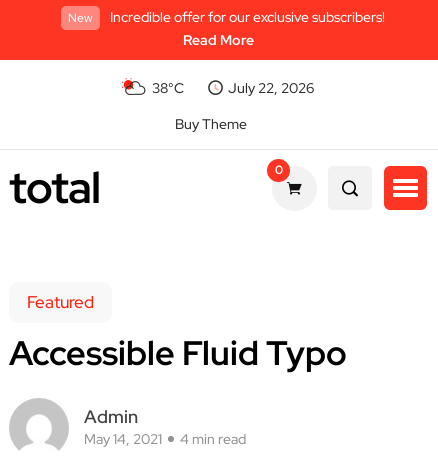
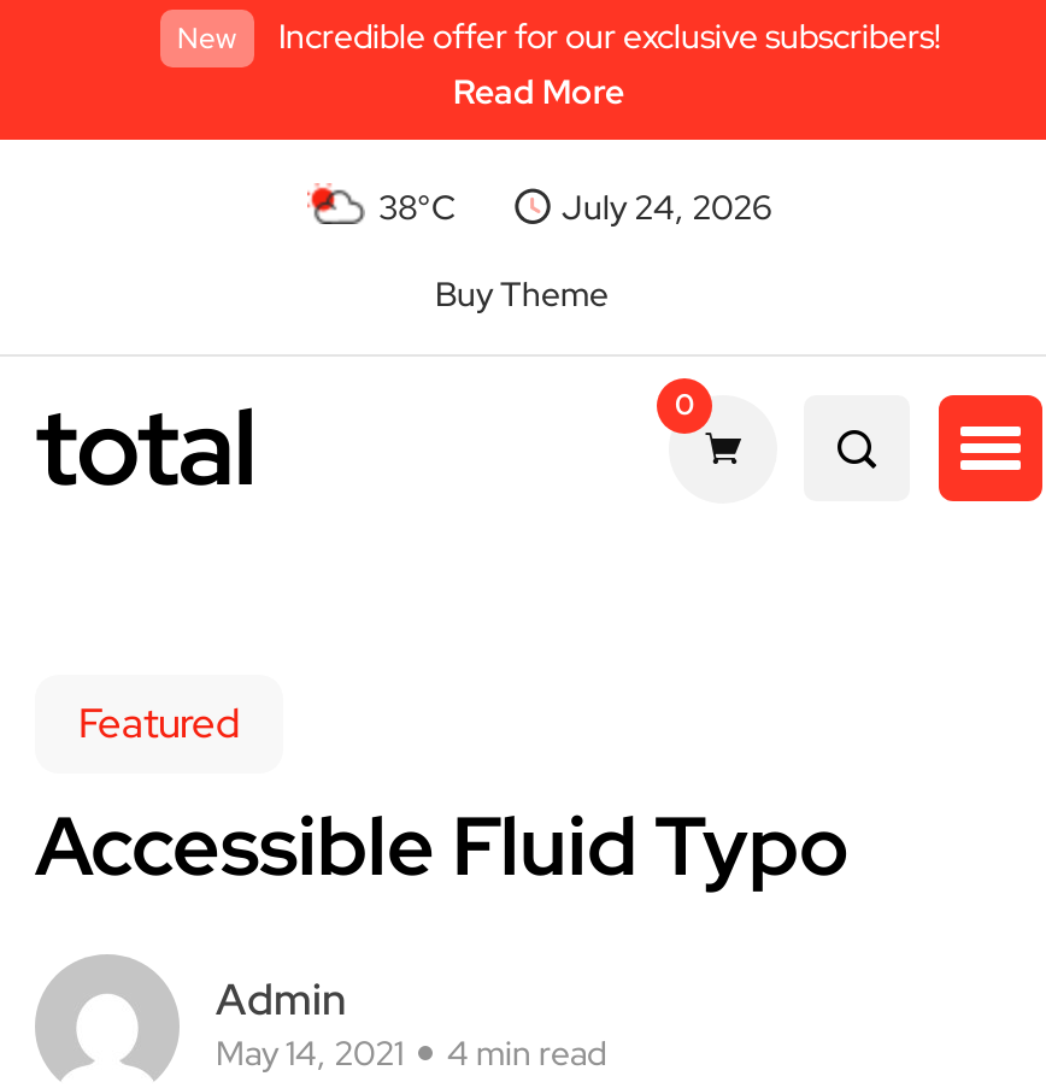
[228,79,314,97] July 22, 2026 -> [562,186,771,229] July 24, 2026

